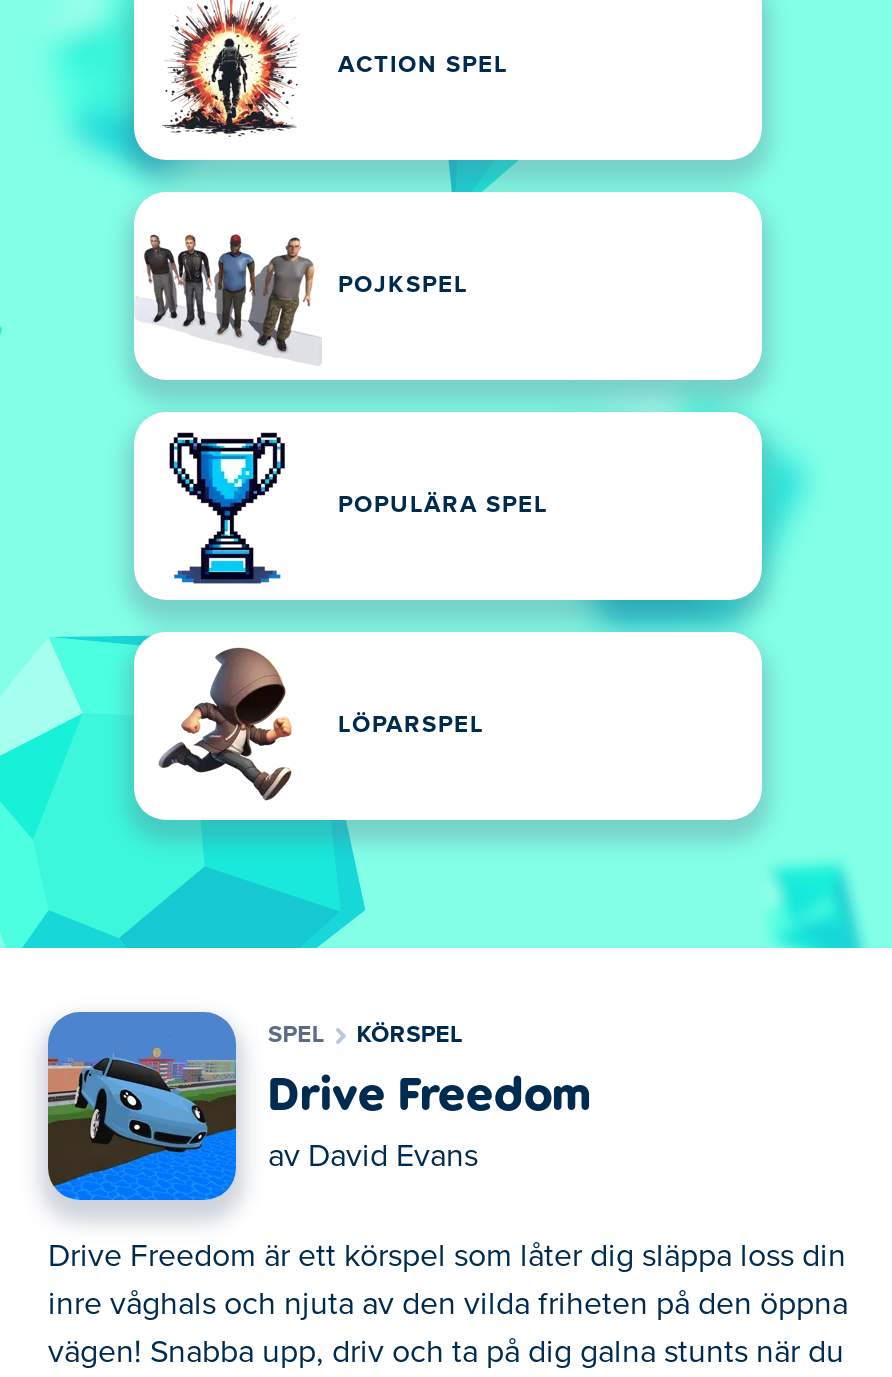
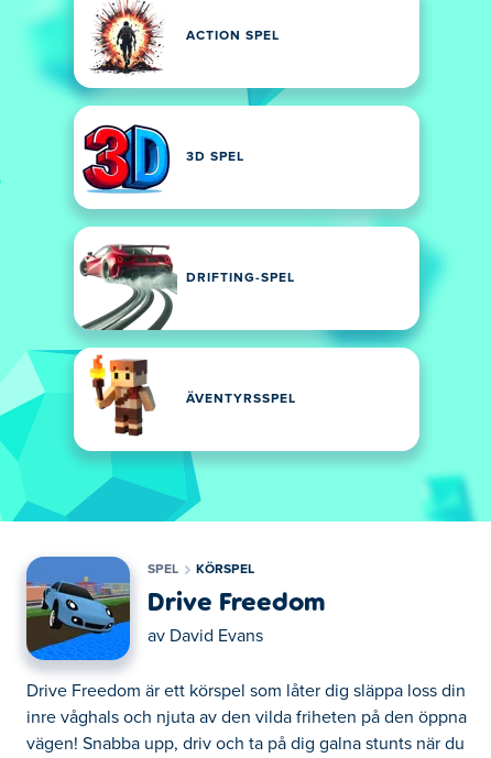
[142,226,468,362] [image] | POJKSPEL -> [79,123,244,198] [image] | 3D SPEL
[146,430,548,602] [image] | POPULÄRA SPEL -> [79,238,295,331] [image] | DRIFTING-SPEL
[158,646,484,802] [image] | LÖPARSPEL -> [88,354,296,440] [image] | ÄVENTYRSSPEL

